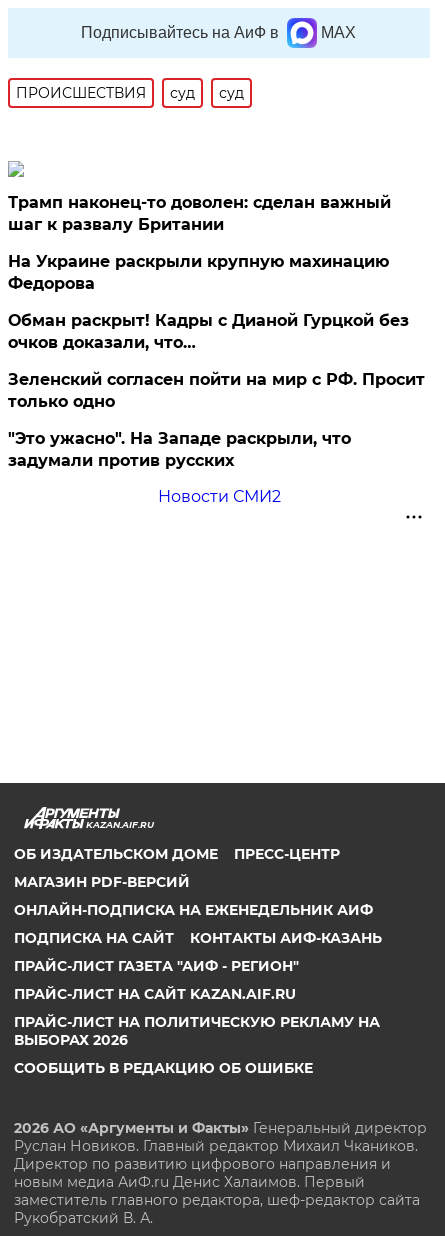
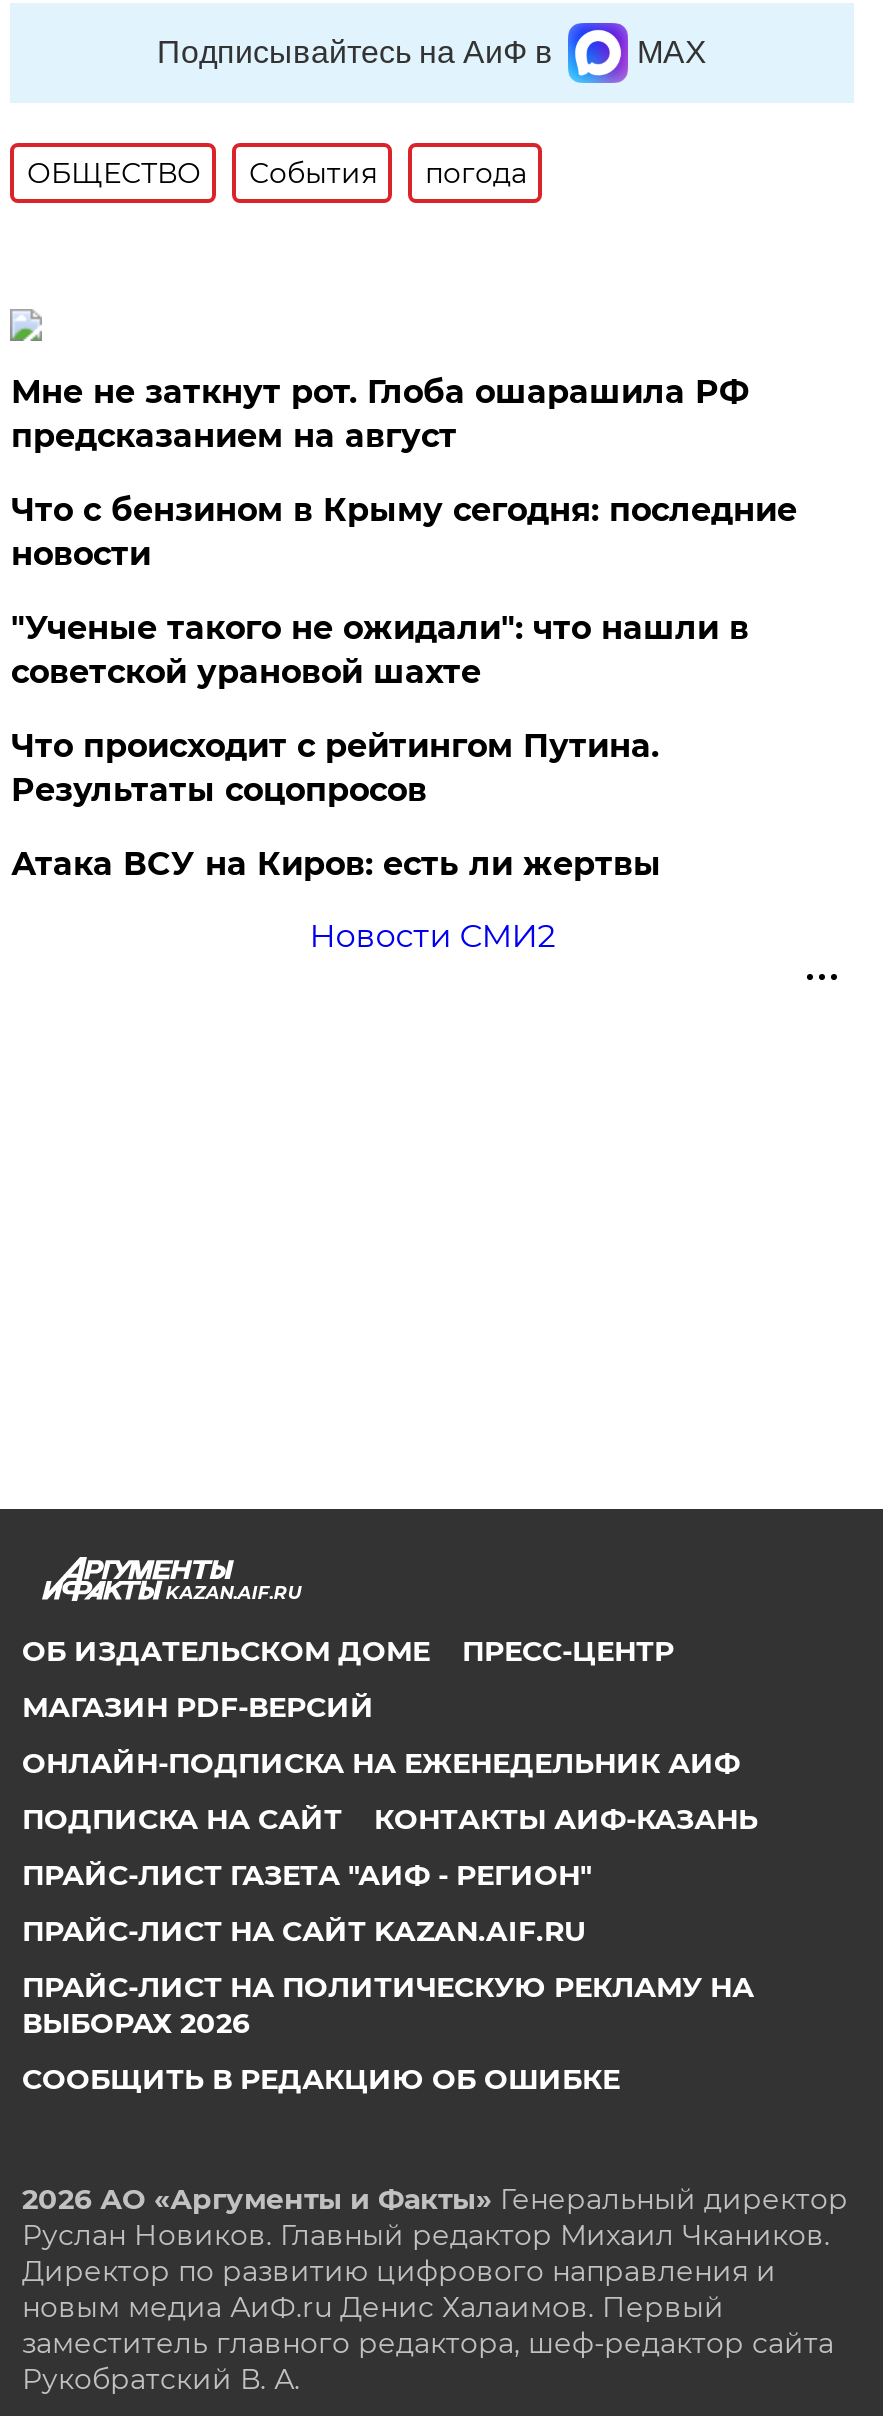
[16,84,244,102] ПРОИСШЕСТВИЯ | суд | суд -> [27,155,527,191] ОБЩЕСТВО | События | погода
[8,193,391,234] Трамп наконец-то доволен: сделан важный | шаг к развалу Британии -> [11,373,749,455] Мне не заткнут рот. Глоба ошарашила РФ | предсказанием на август
[8,252,389,293] На Украине раскрыли крупную махинацию | Федорова -> [11,491,797,573] Что с бензином в Крыму сегодня: последние | новости
[8,311,409,352] Обман раскрыт! Кадры с Дианой Гурцкой без | очков доказали, что… -> [11,609,749,691] "Ученые такого не ожидали": что нашли в | советской урановой шахте
[8,370,425,411] Зеленский согласен пойти на мир с РФ. Просит | только одно -> [11,727,659,809] Что происходит с рейтингом Путина. | Результаты соцопросов
[8,429,351,470] "Это ужасно". На Западе раскрыли, что | задумали против русских -> [11,845,661,883] Атака ВСУ на Киров: есть ли жертвы

